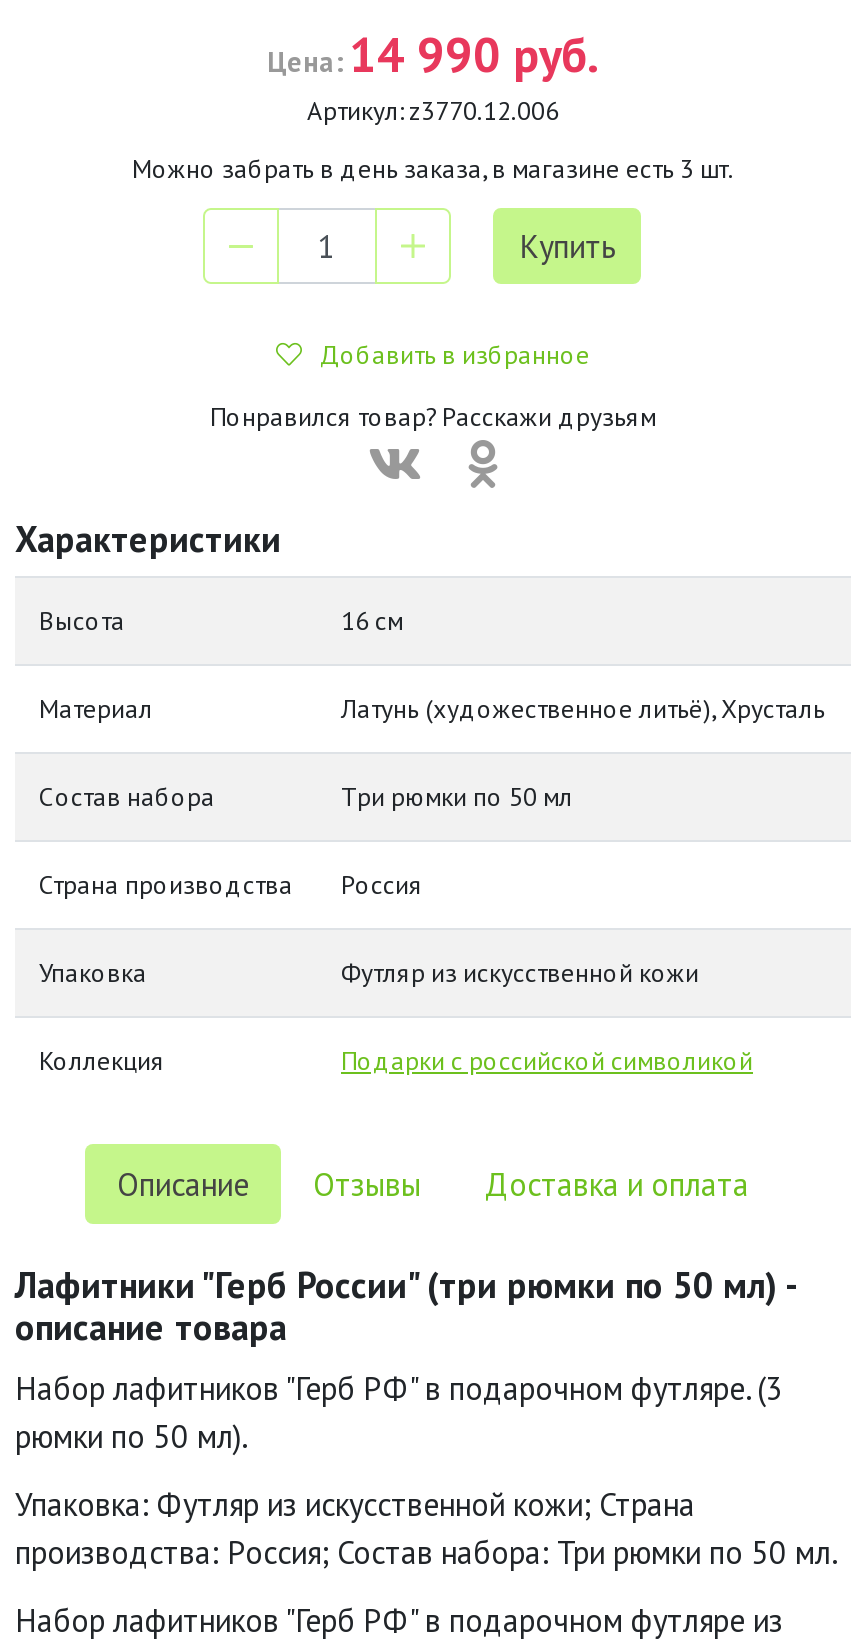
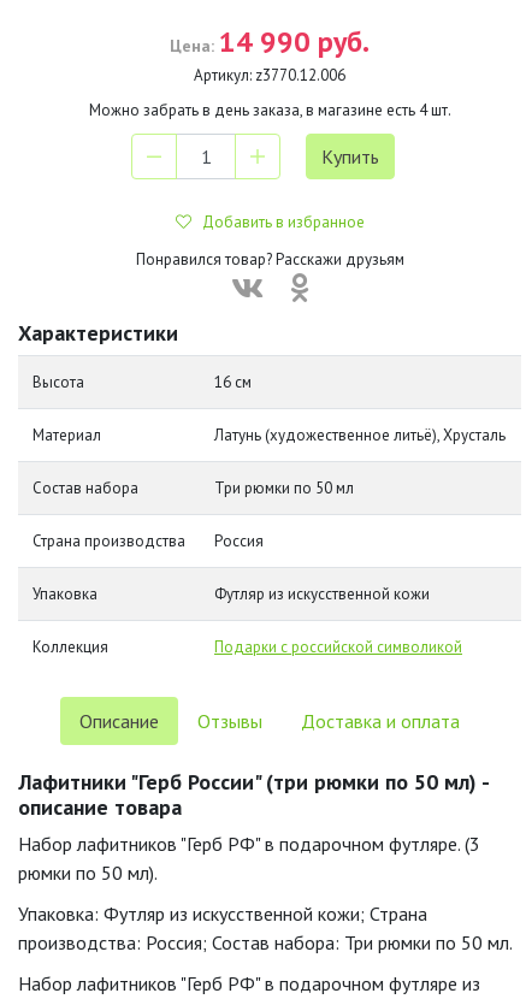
[132,152,734,186] Можно забрать в день заказа, в магазине есть 3 шт. -> [88,100,451,120] Можно забрать в день заказа, в магазине есть 4 шт.

